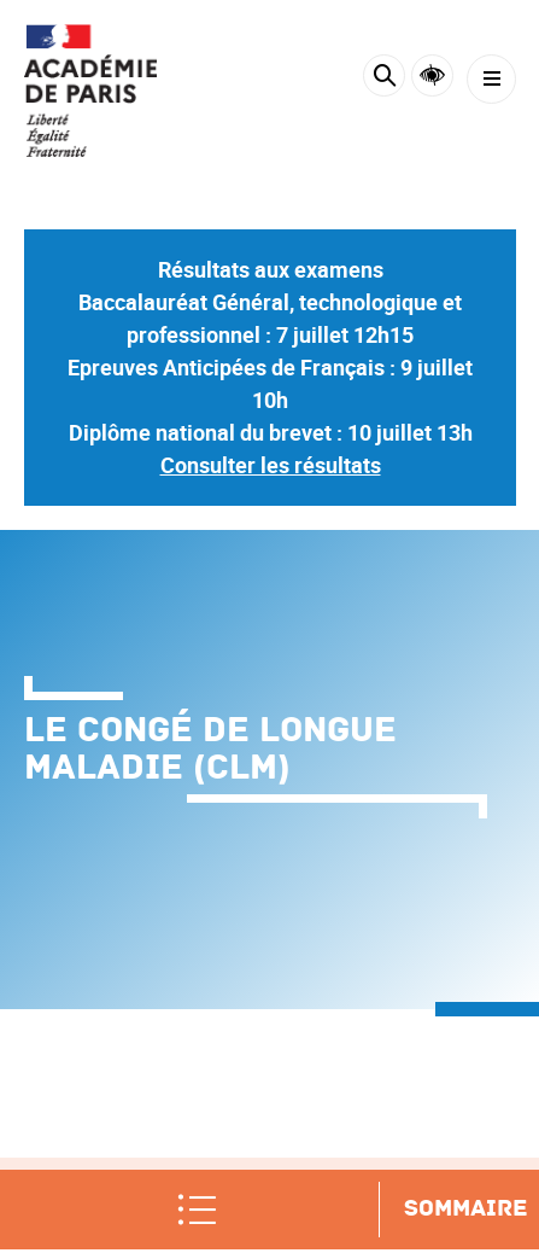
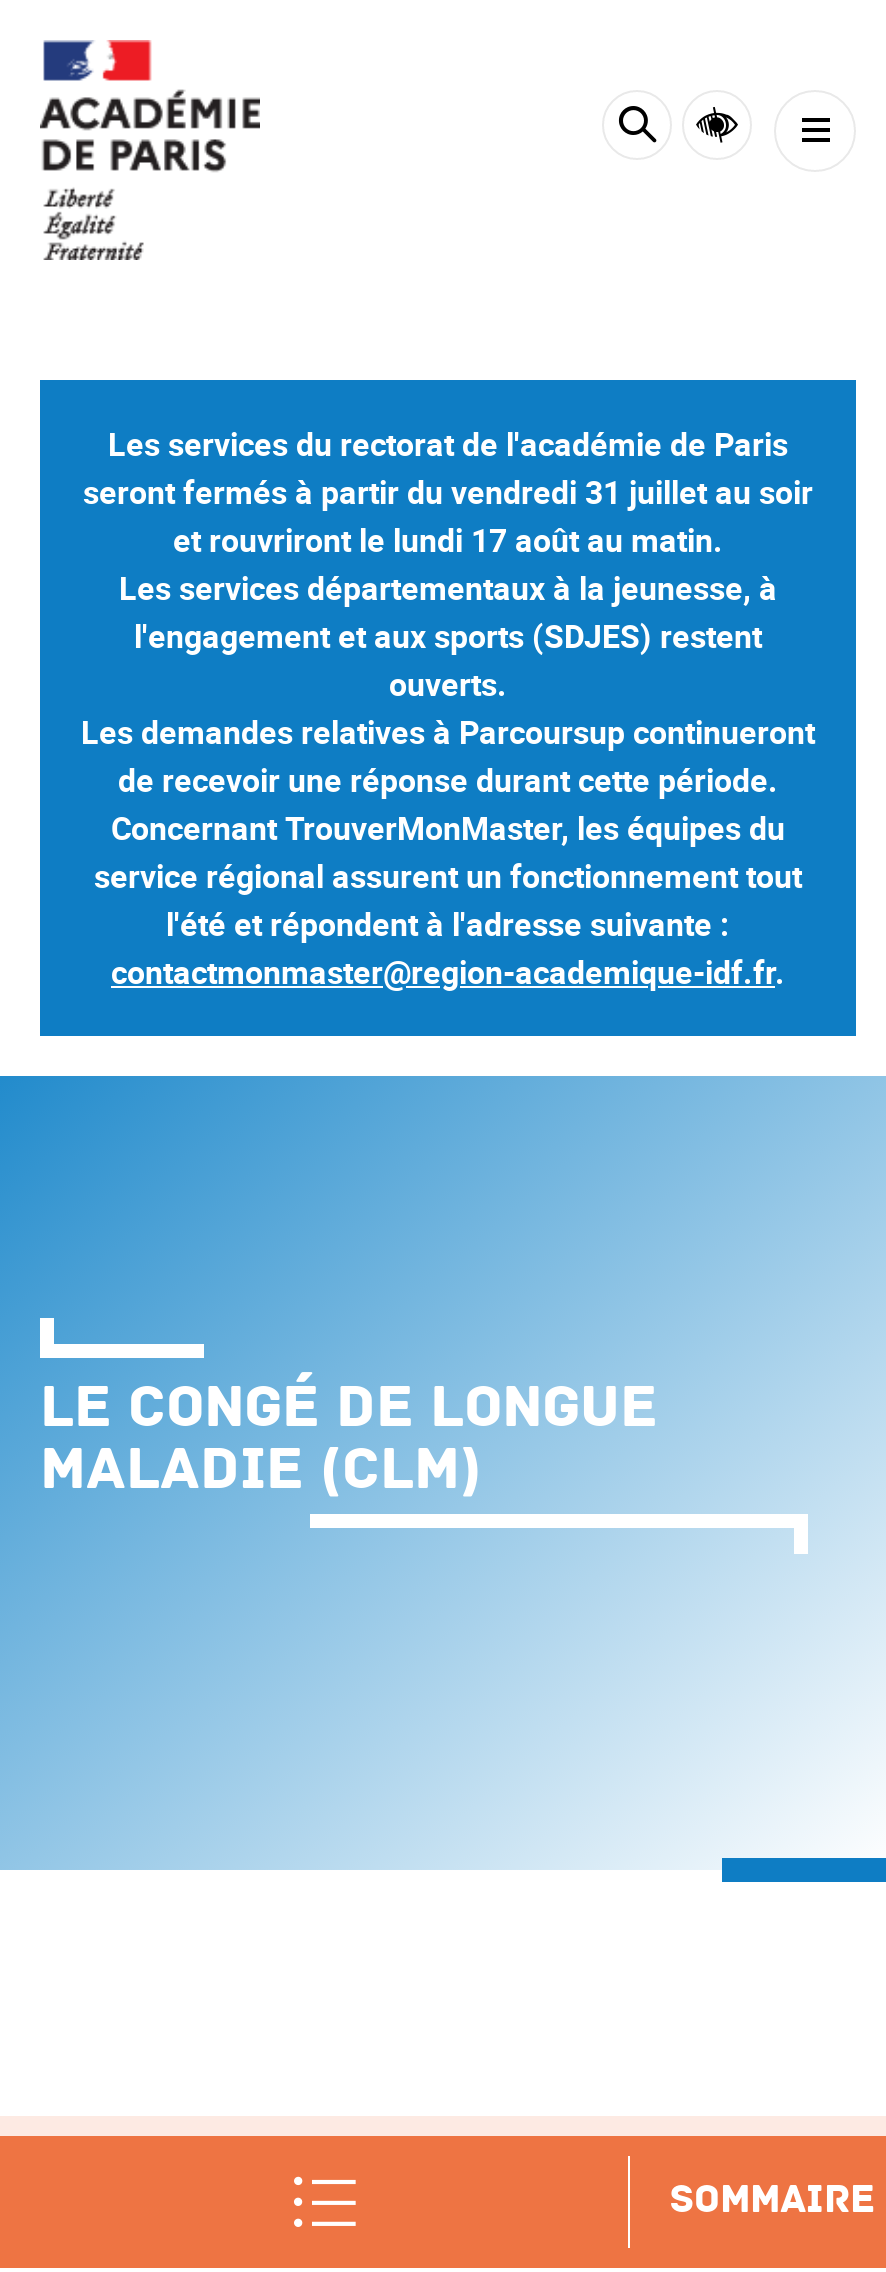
[68,255,473,479] Résultats aux examens | Baccalauréat Général, technologique et | professionnel : 7 juillet 12h15 | Epreuves Anticipées de Français : 9 juillet | 10h | Diplôme national du brevet : 10 juillet 13h | Consulter les résultats -> [81,422,815,994] Les services du rectorat de l'académie de Paris | seront fermés à partir du vendredi 31 juillet au soir | et rouvriront le lundi 17 août au matin. | Les services départementaux à la jeunesse, à | l'engagement et aux sports (SDJES) restent | ouverts. | Les demandes relatives à Parcoursup continueront | de recevoir une réponse durant cette période. | Concernant TrouverMonMaster, les équipes du | service régional assurent un fonctionnement tout | l'été et répondent à l'adresse suivante : | contactmonmaster@region-academique-idf.fr.

